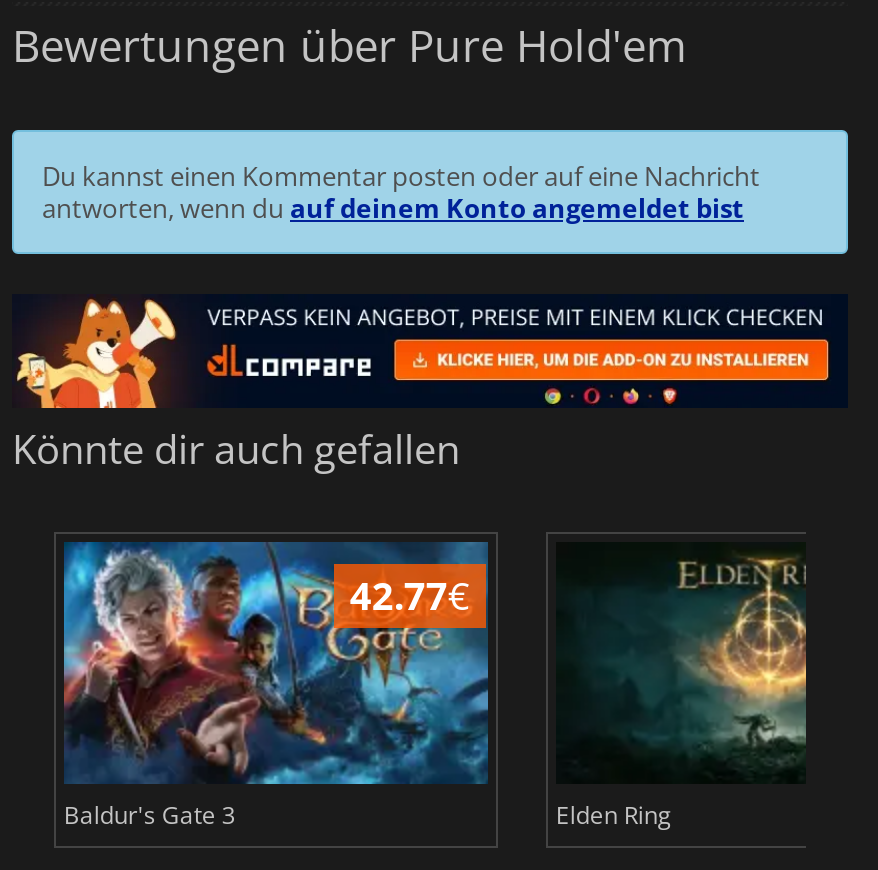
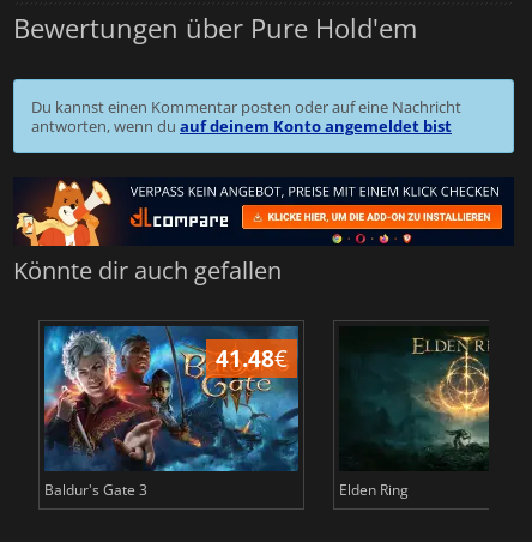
[350,568,470,622] 42.77€ -> [216,342,287,374] 41.48€

